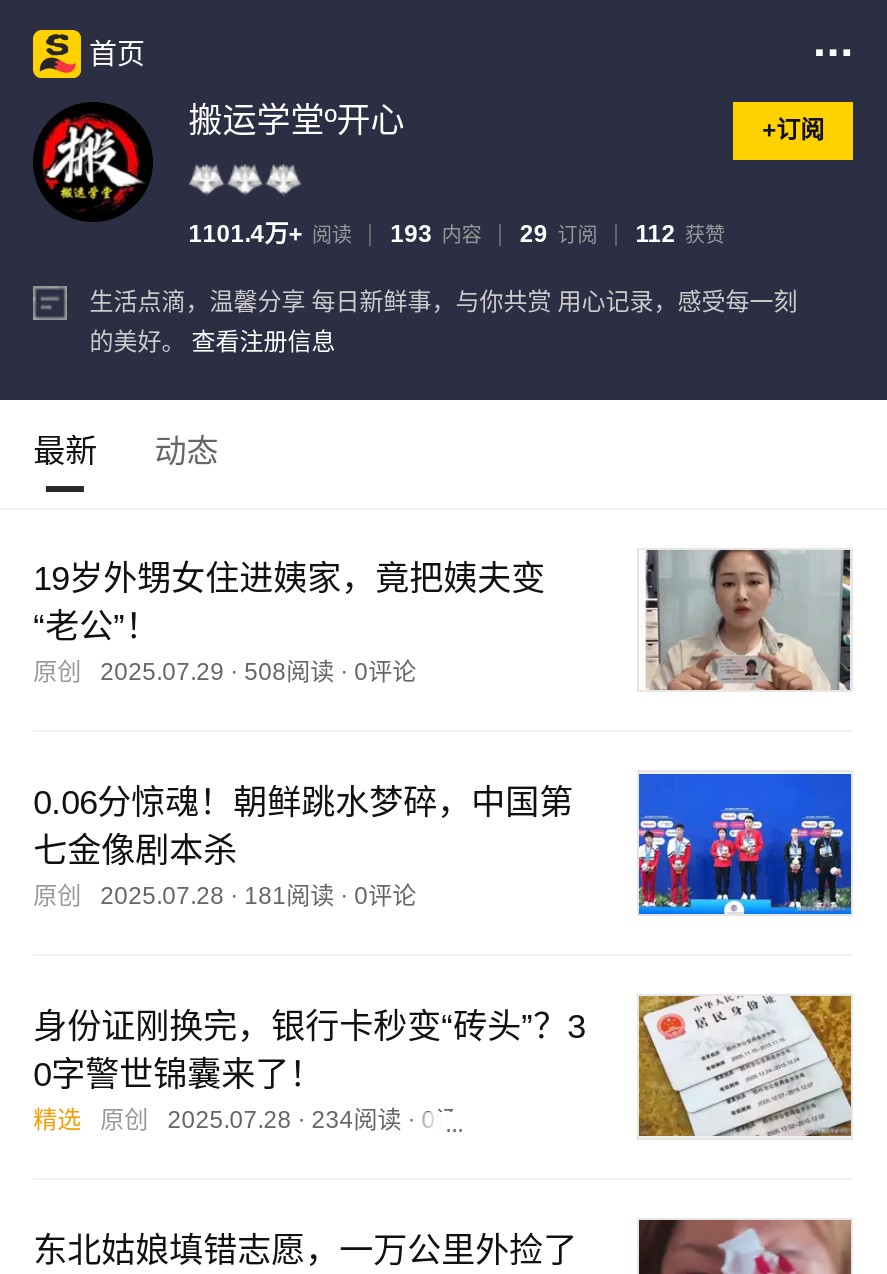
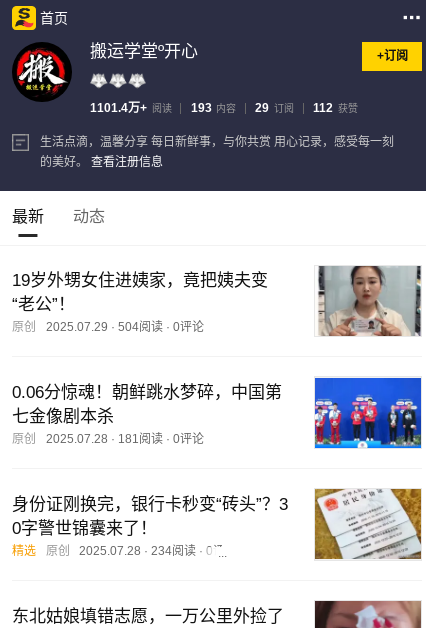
[33,659,416,687] 原创 2025.07.29 · 508阅读· 0评论 -> [12,320,204,334] 原创 2025.07.29 · 504阅读· 0评论

